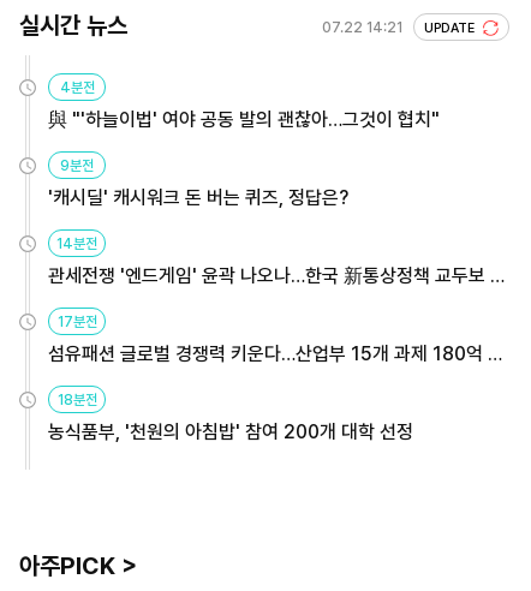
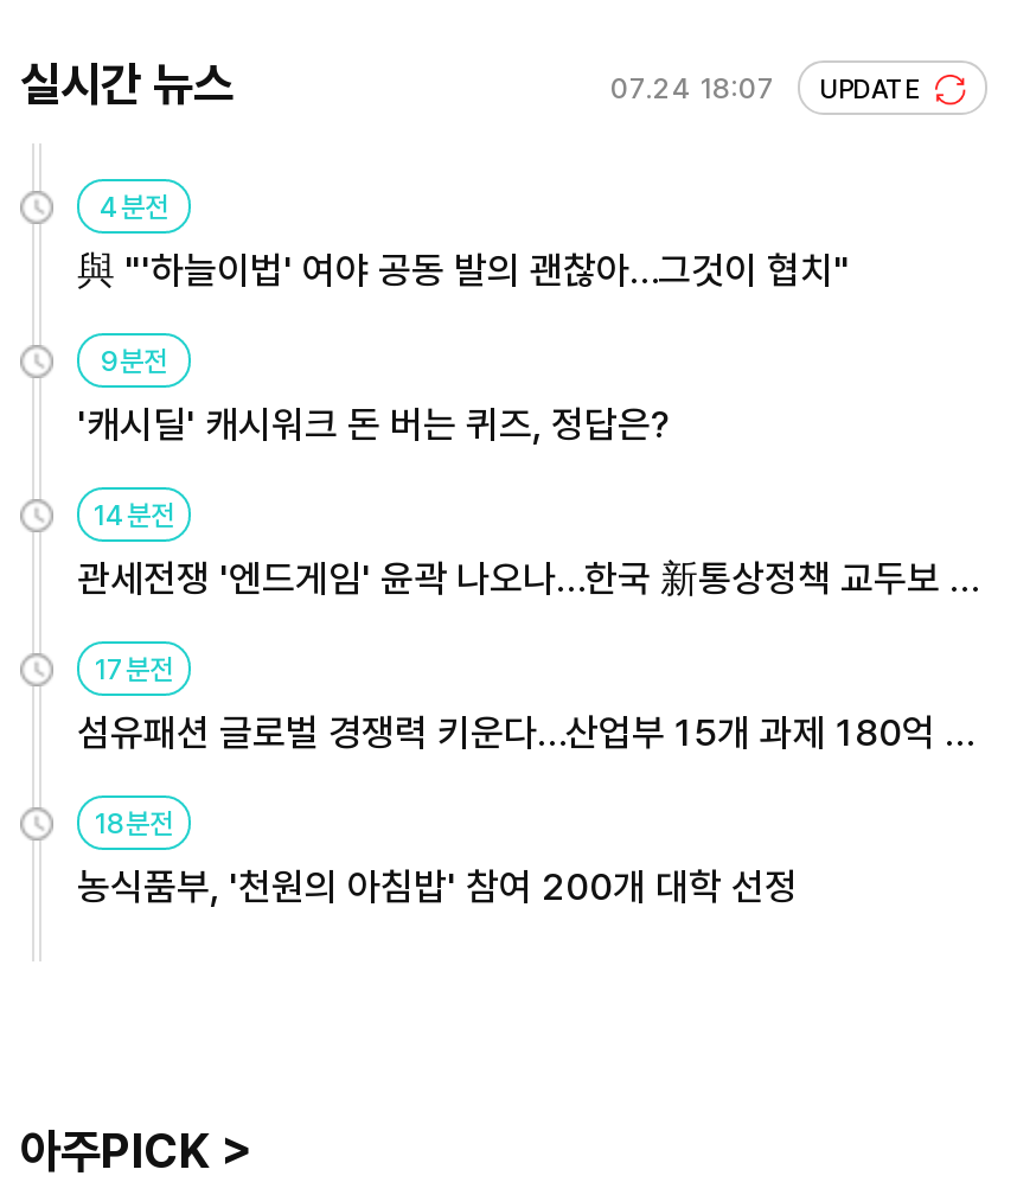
[322,19,478,36] 07.22 14:21 UPDATE -> [610,72,926,105] 07.24 18:07 UPDATE

